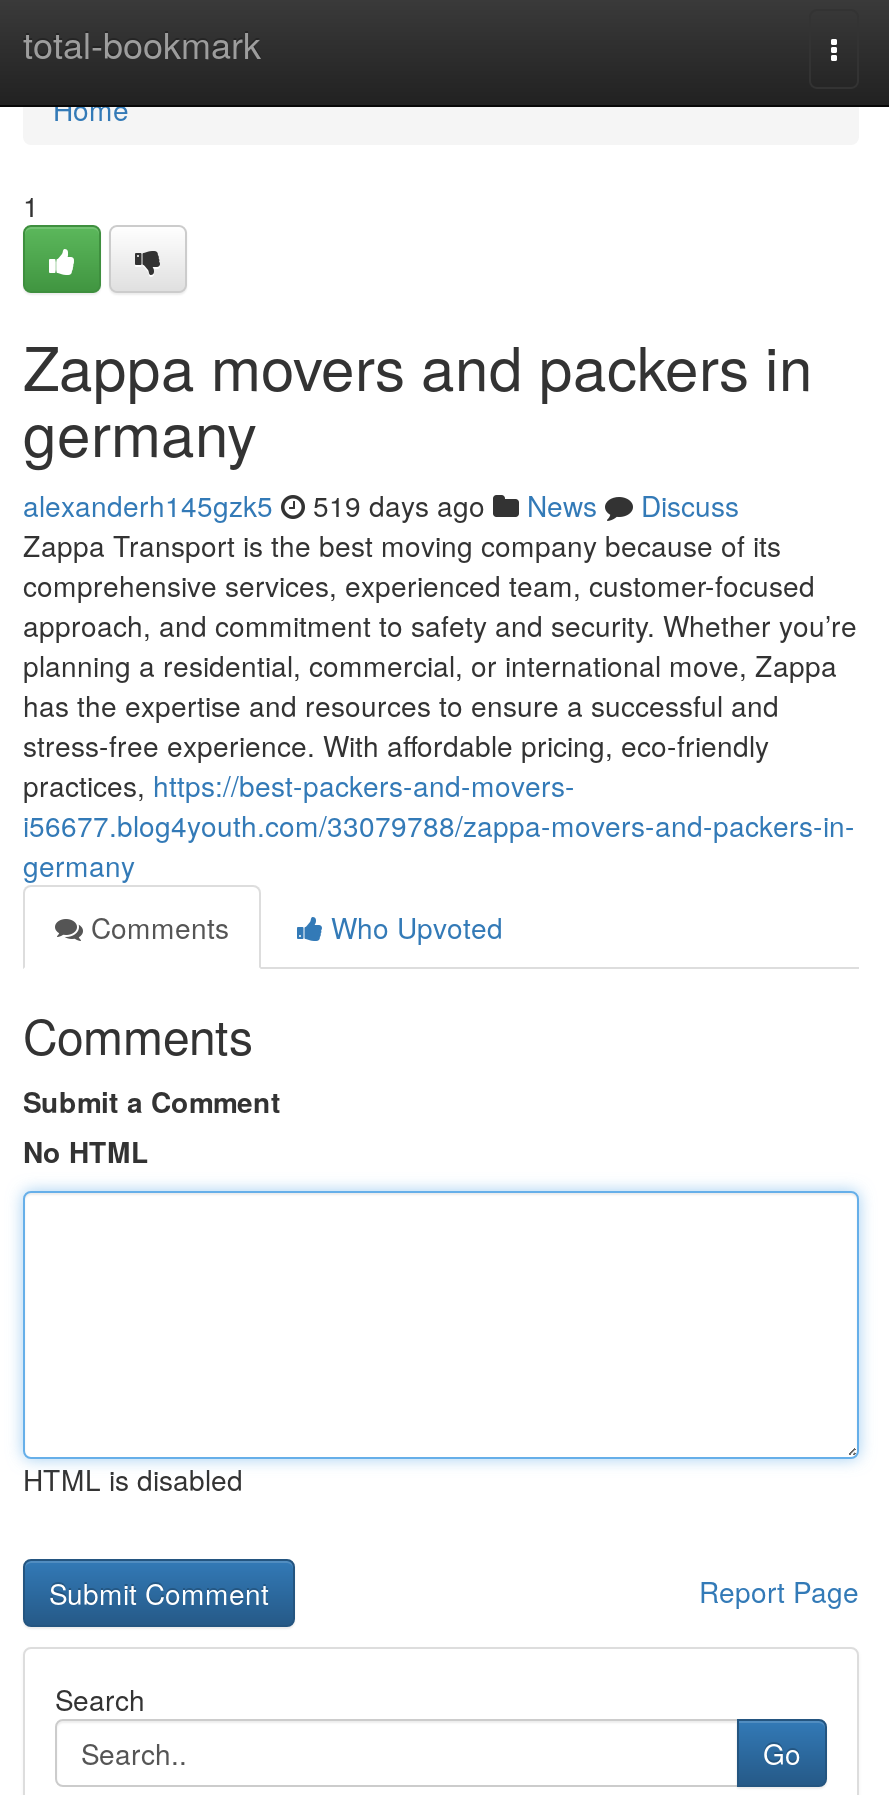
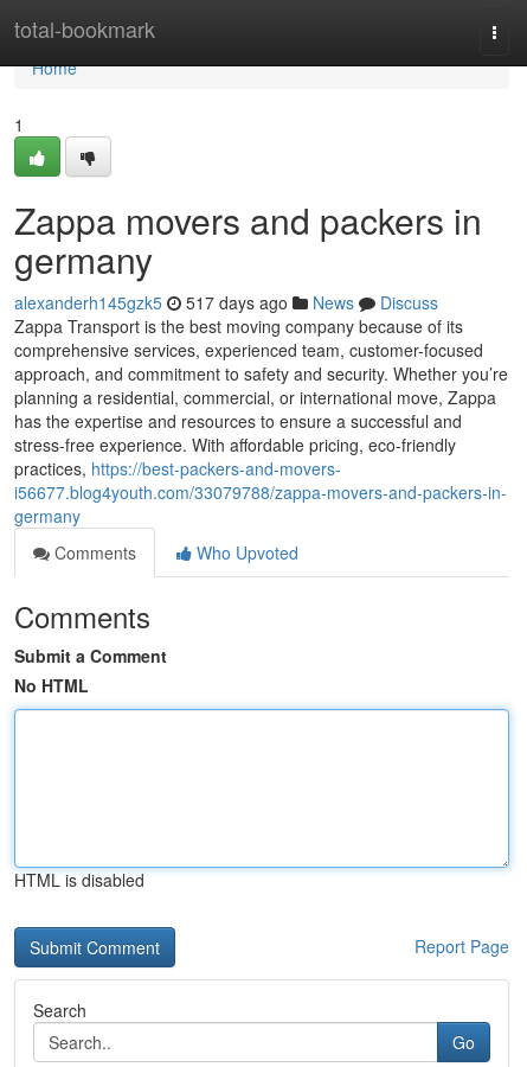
[23,485,739,525] alexanderh145gzk5 519 days ago News Discuss -> [14,290,438,314] alexanderh145gzk5 517 days ago News Discuss

